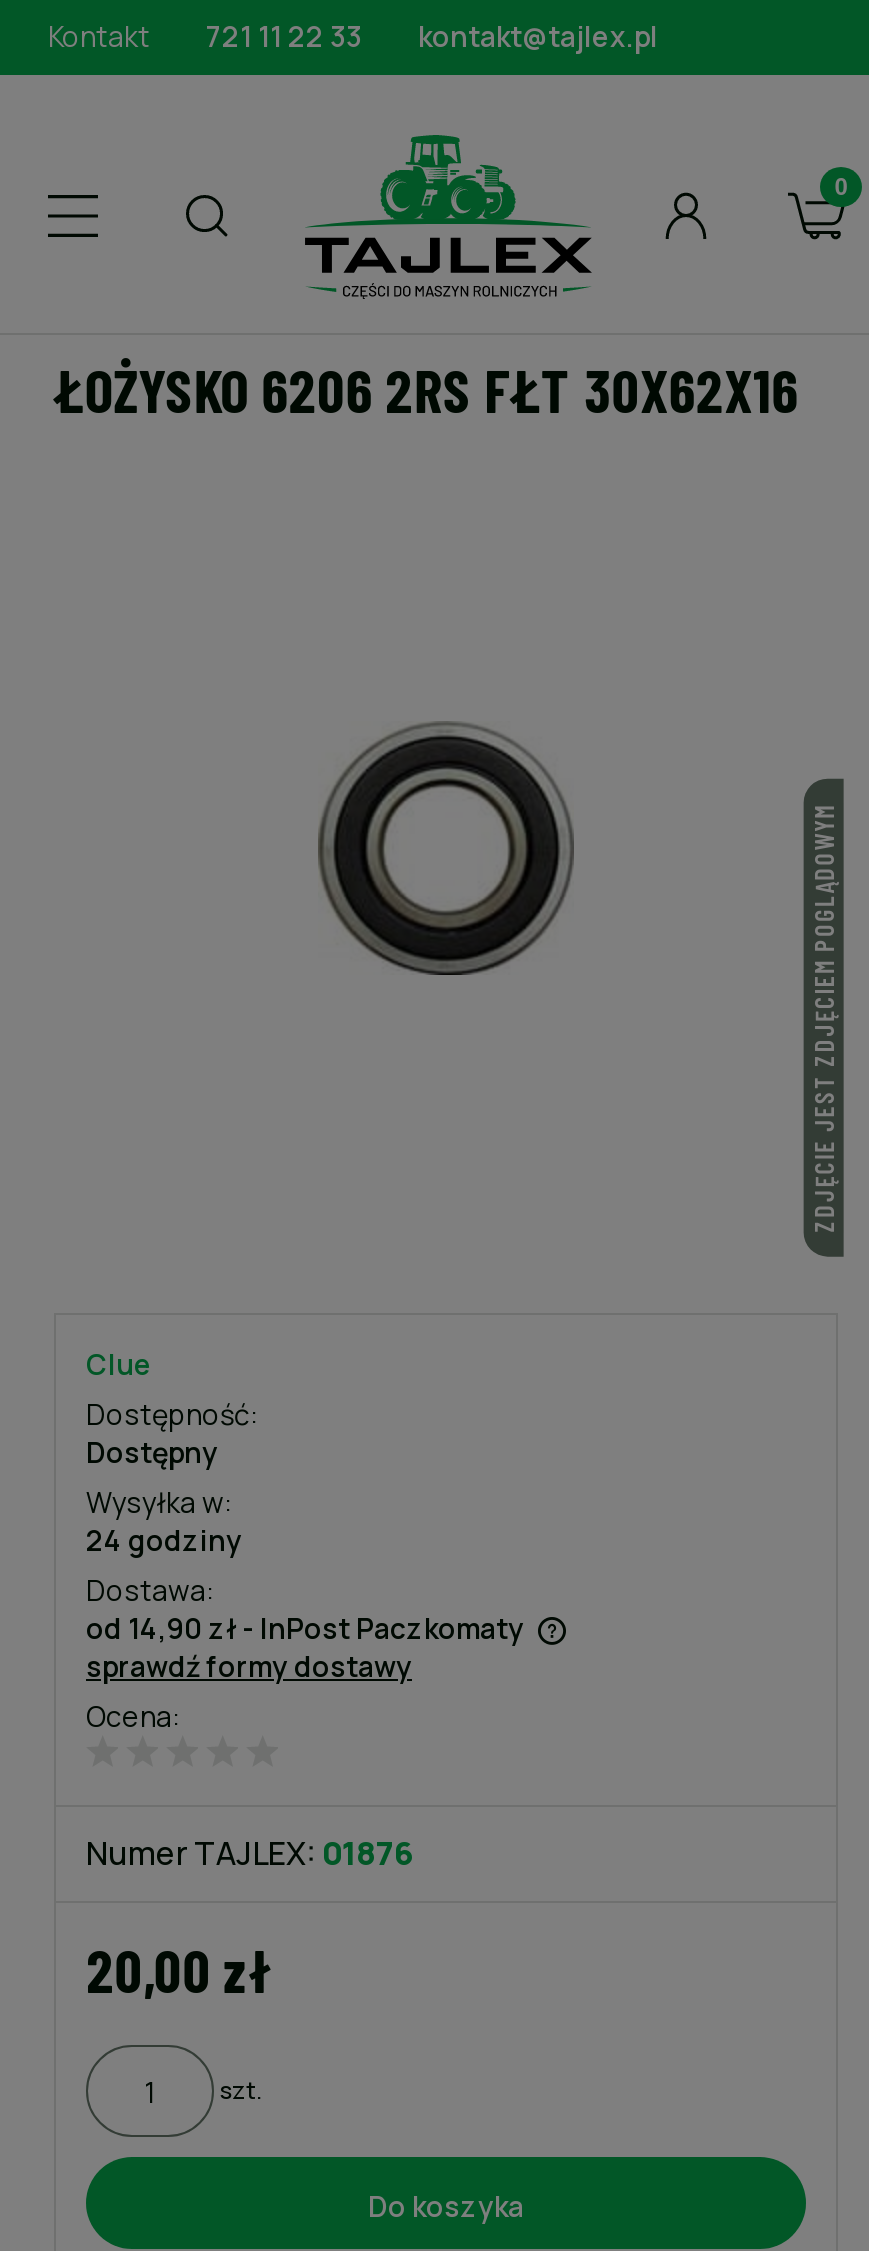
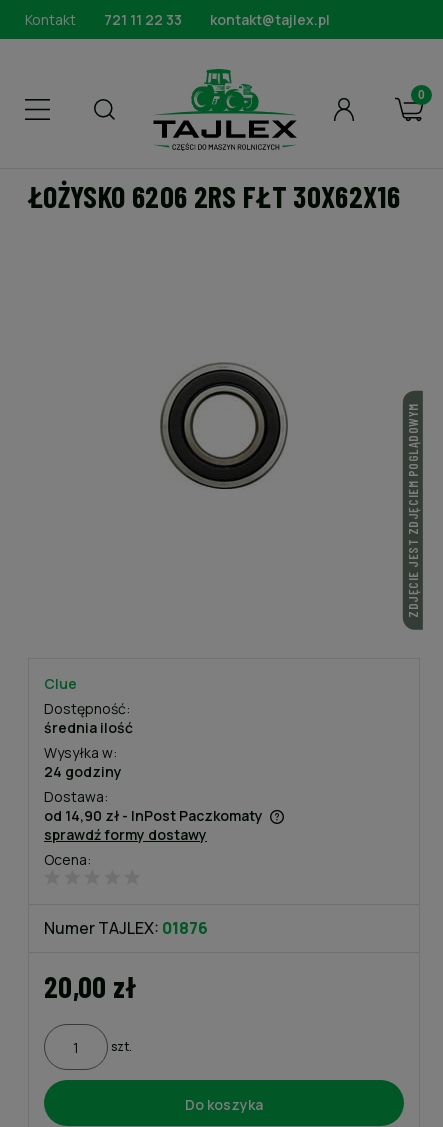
[86,1433,218,1471] Dostępny -> [44,718,133,737] średnia ilość

